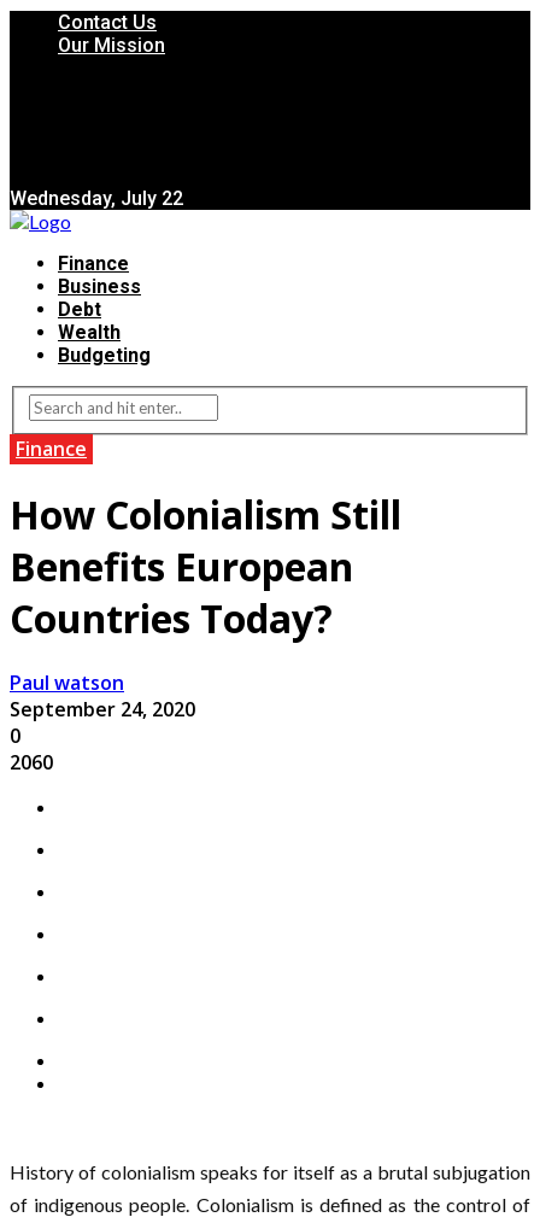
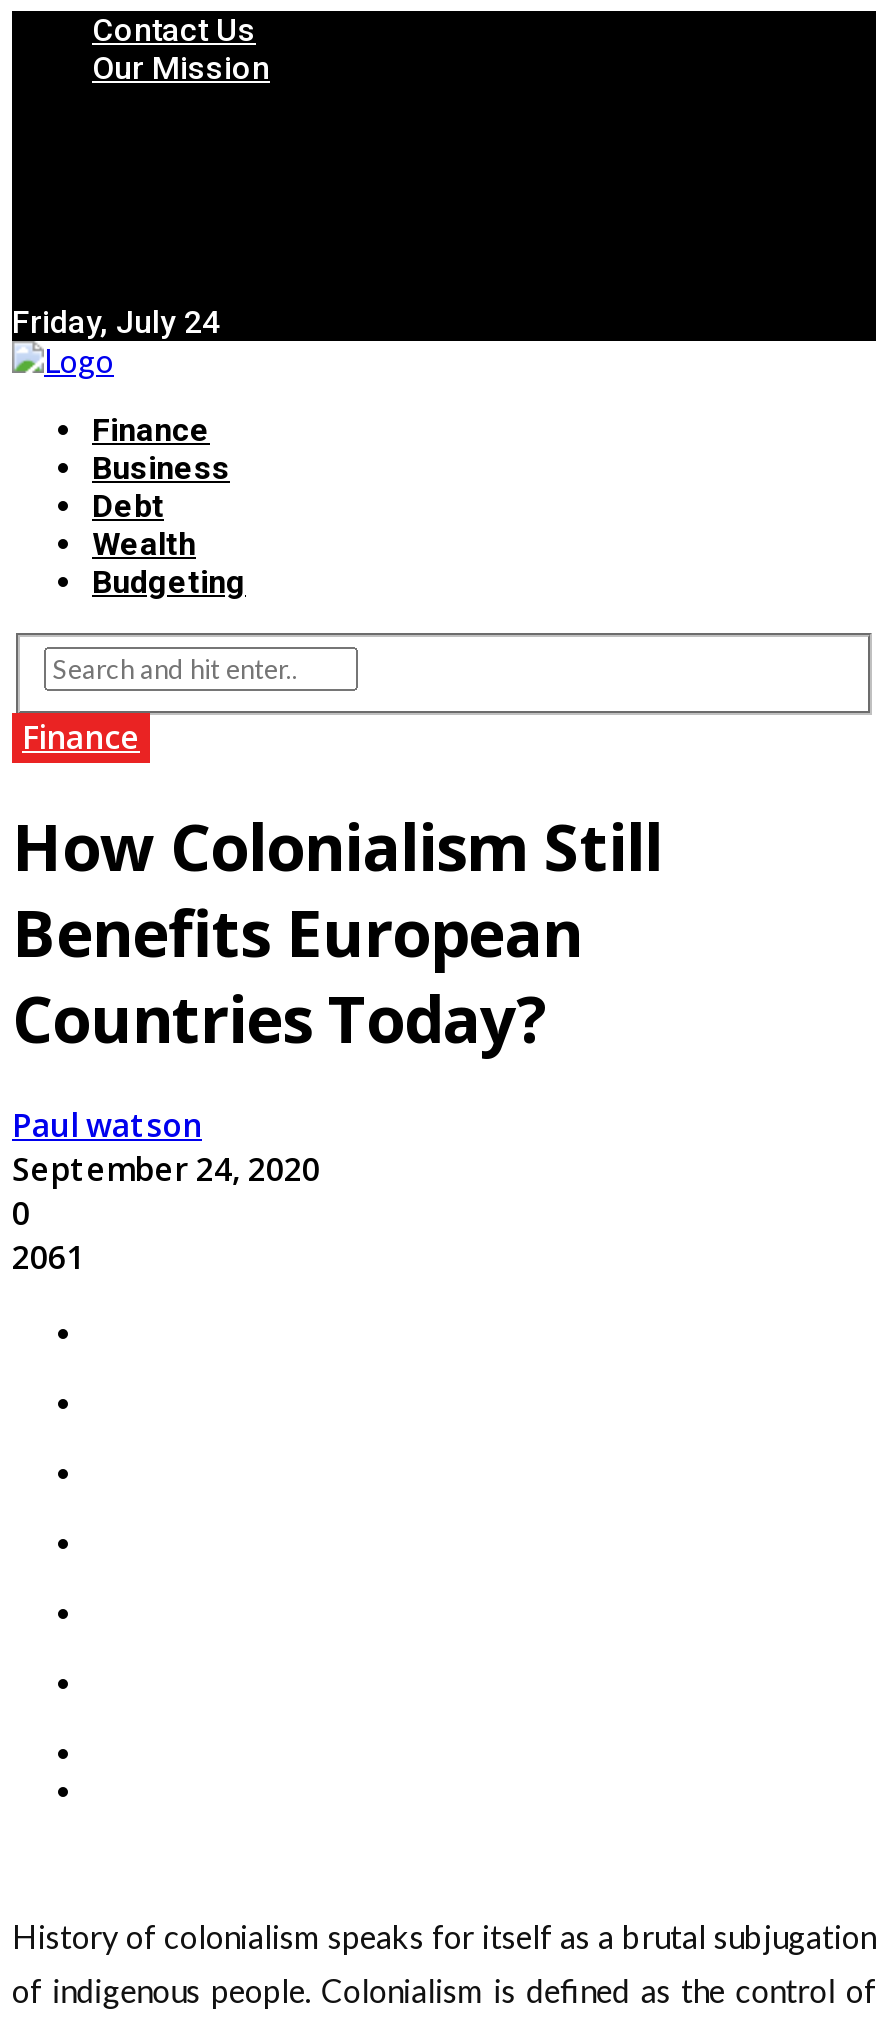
[10,187,183,210] Wednesday, July 22 -> [12,303,220,341] Friday, July 24
[10,749,53,776] 2060 -> [12,1236,84,1280] 2061

